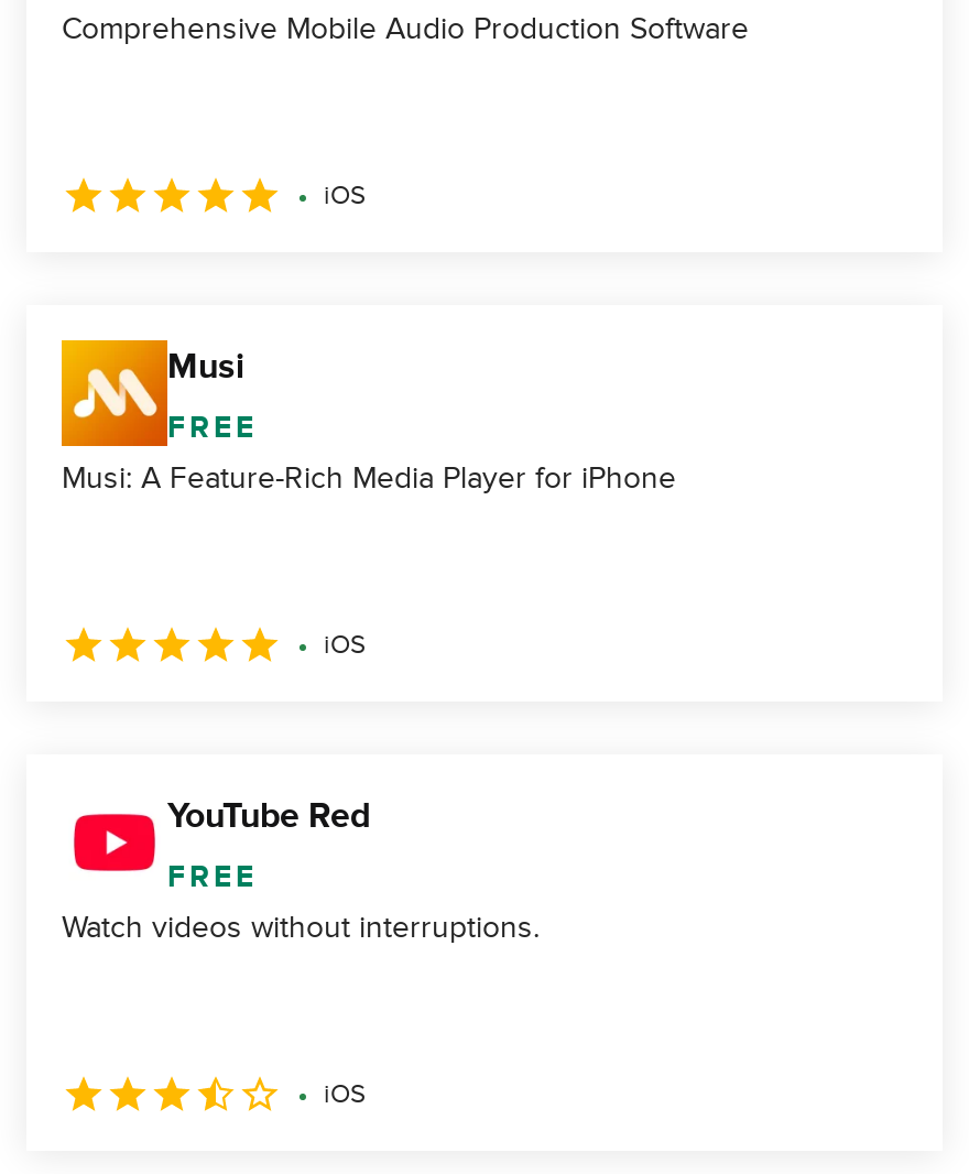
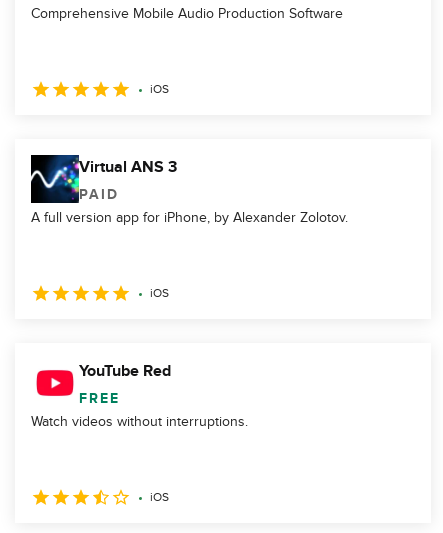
[59,338,676,497] [image] | Musi | FREE | Musi: A Feature-Rich Media Player for iPhone -> [30,154,348,226] [image] | Virtual ANS 3 | PAID | A full version app for iPhone, by Alexander Zolotov.

